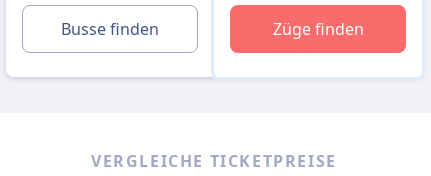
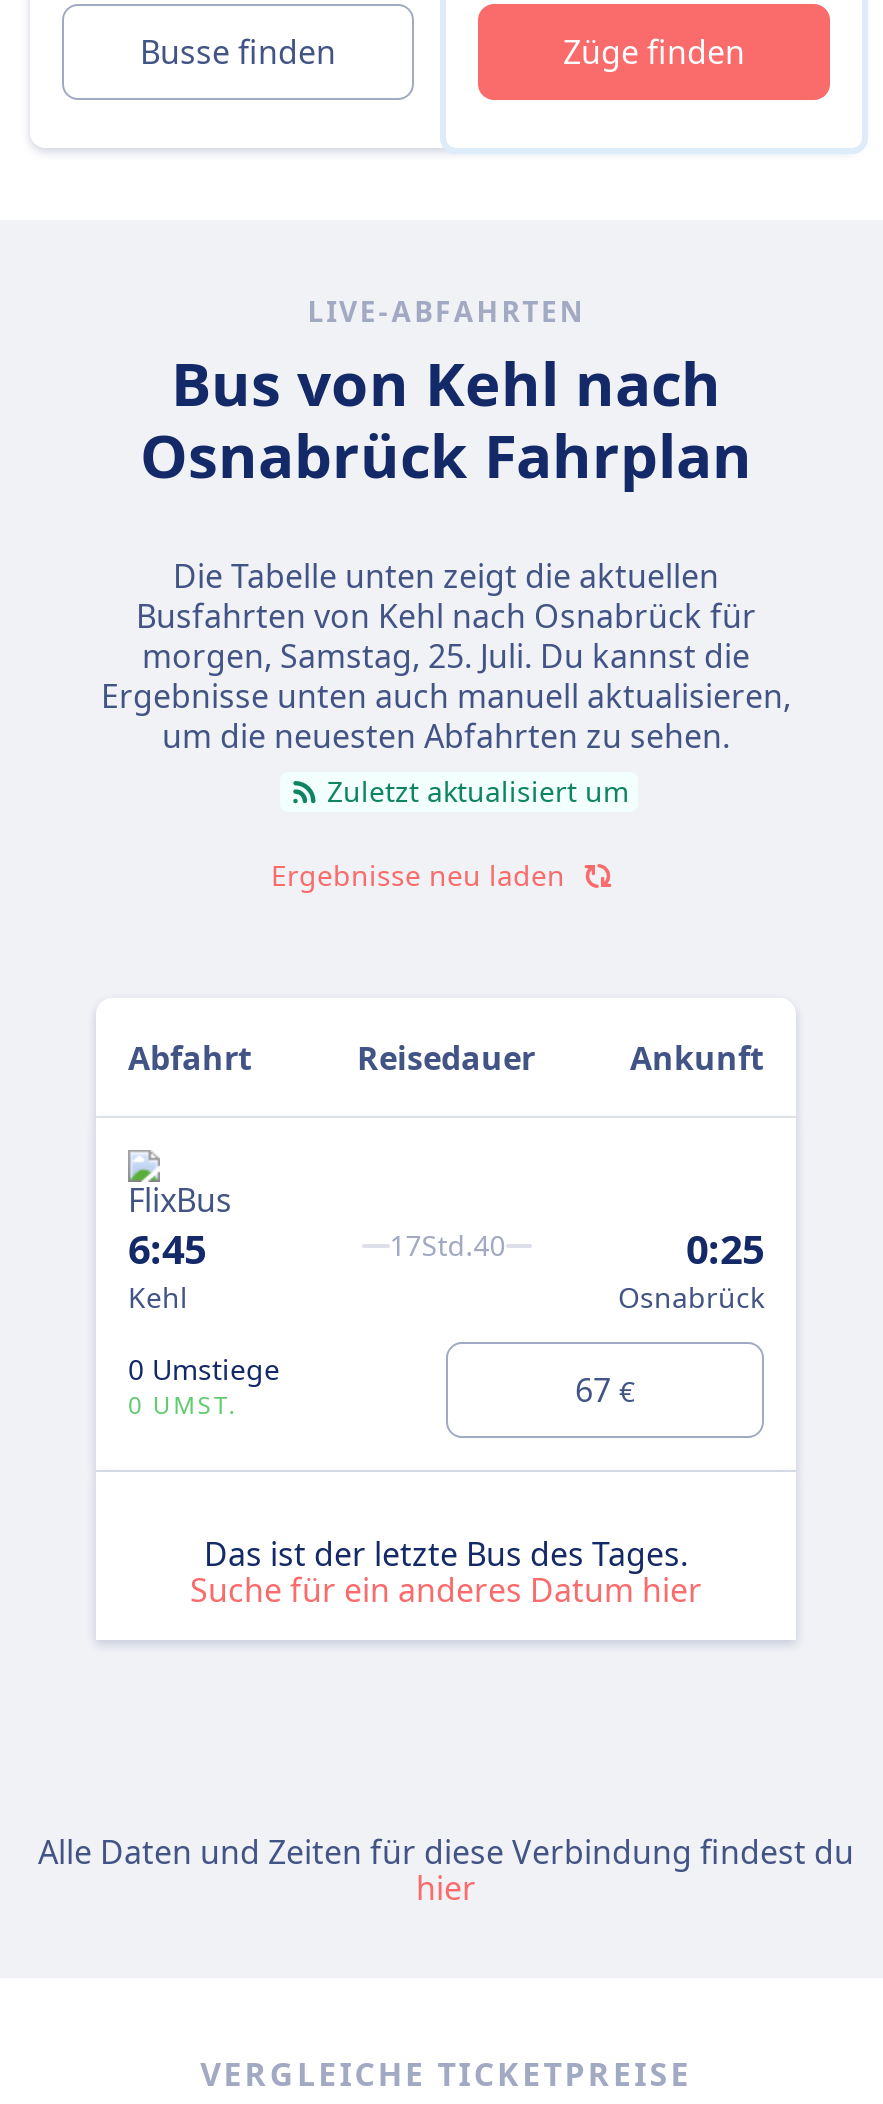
none -> [38,1830,854,1910] Alle Daten und Zeiten für diese Verbindung findest du | hier
none -> [90,1010,802,1650] [image] | Abfahrt | Reisedauer | Ankunft
none -> [101,292,791,894] LIVE-ABFAHRTEN | Bus von Kehl nach | Osnabrück Fahrplan | Die Tabelle unten zeigt die aktuellen | Busfahrten von Kehl nach Osnabrück für | morgen, Samstag, 25. Juli. Du kannst die | Ergebnisse unten auch manuell aktualisieren, | um die neuesten Abfahrten zu sehen. | Zuletzt aktualisiert um | Ergebnisse neu laden
none -> [128,1222,206,1316] 6:45 | Kehl
none -> [128,1222,764,1422] 17Std.40 | 0:25 | Osnabrück | 0 Umstiege | 0 UMST. | 67 €
none -> [190,1532,702,1612] Das ist der letzte Bus des Tages. | Suche für ein anderes Datum hier

